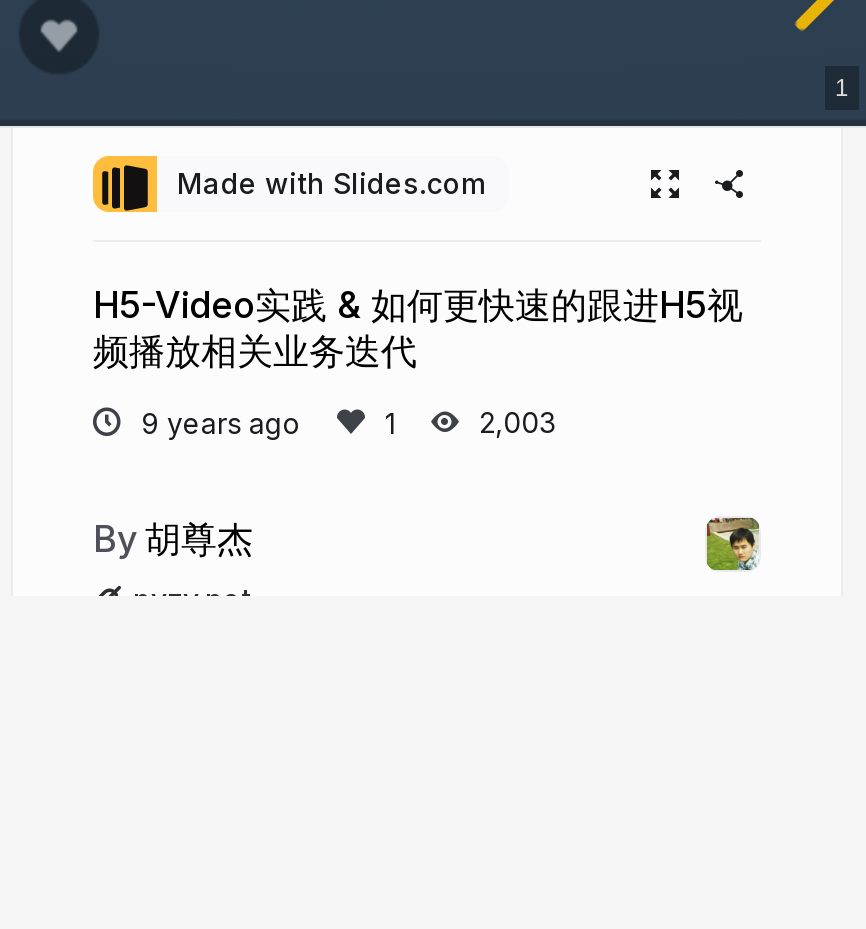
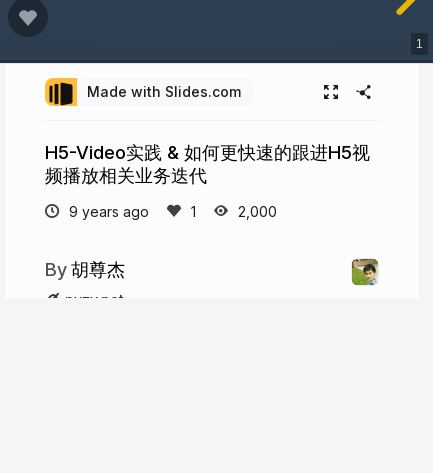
[479,405,555,439] 2,003 -> [238,203,277,220] 2,000

